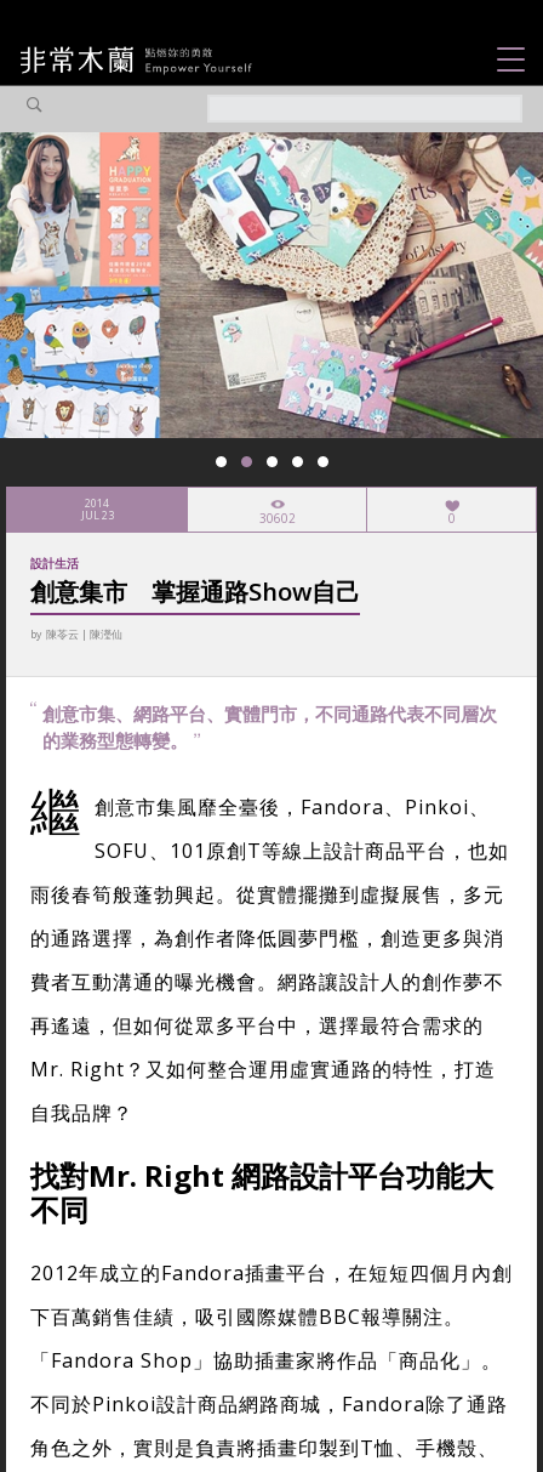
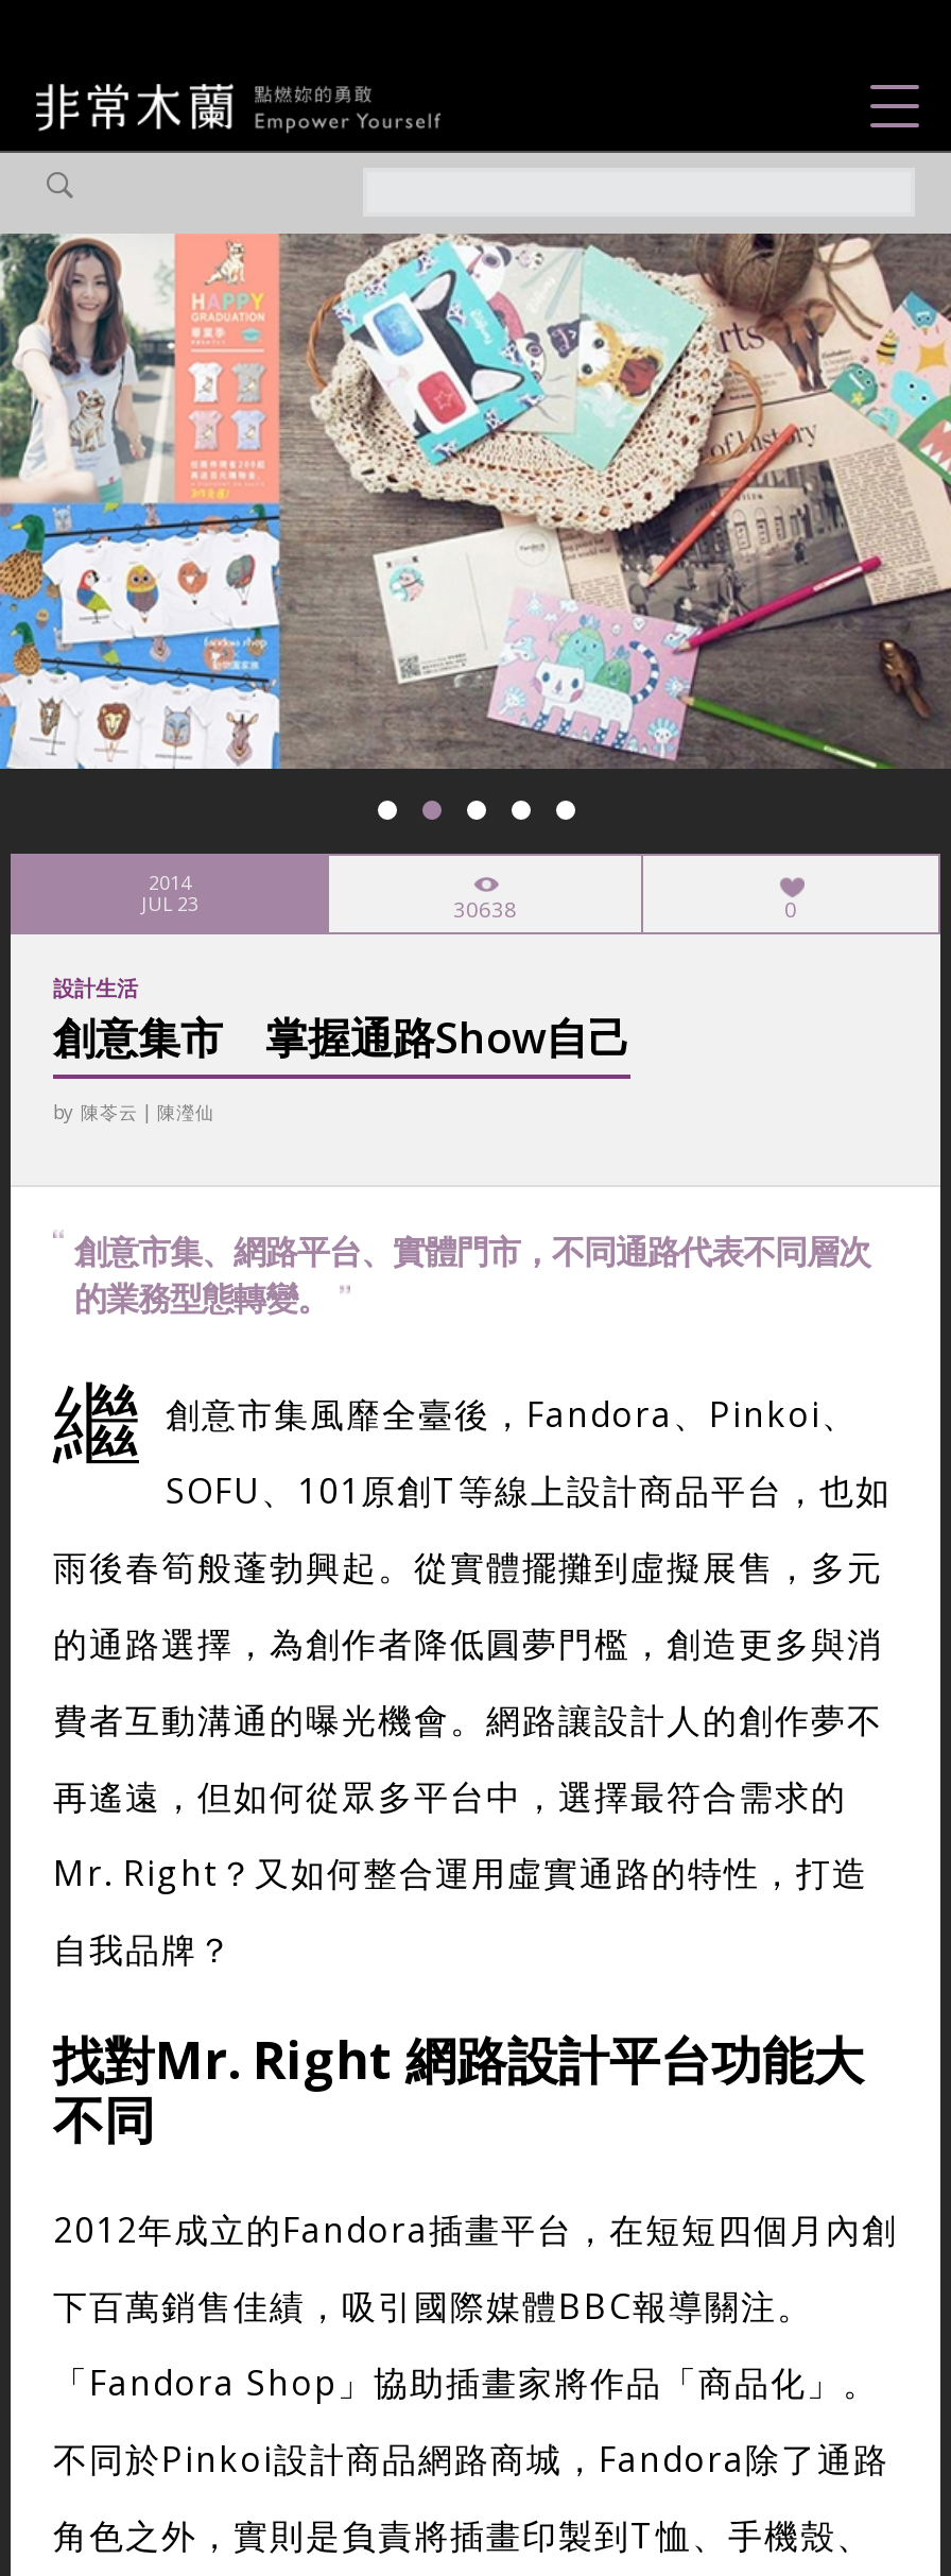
[259,510,295,527] 30602 -> [453,894,517,924] 30638

